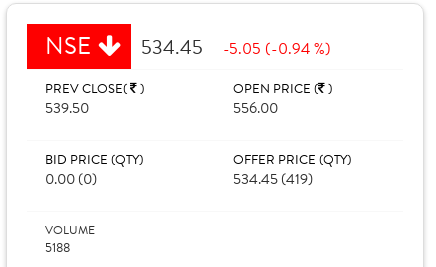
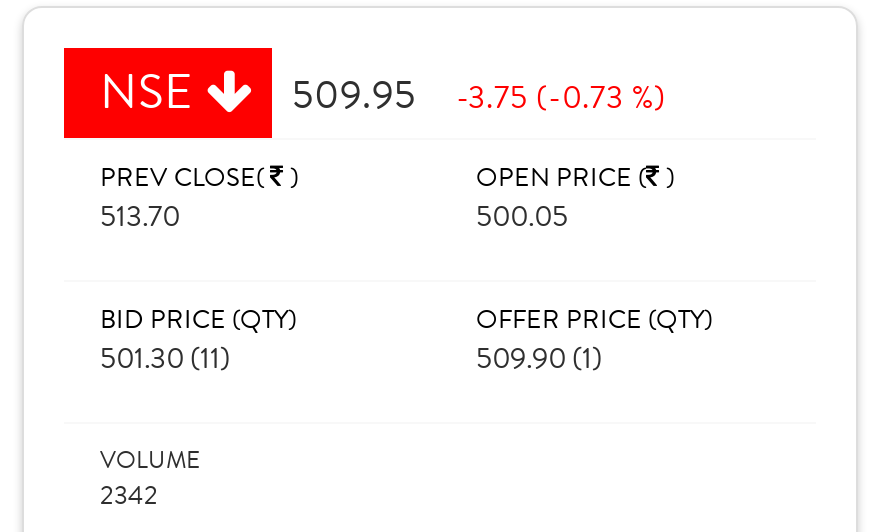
[141,32,203,62] 534.45 -> [292,64,416,124] 509.95
[223,37,331,61] -5.05 (-0.94 %) -> [456,74,666,122] -3.75 (-0.73 %)
[45,97,89,119] 539.50 -> [100,194,180,238] 513.70
[233,97,278,119] 556.00 -> [476,194,568,238] 500.05
[45,168,97,190] 0.00 (0) -> [100,336,230,380] 501.30 (11)
[233,168,313,190] 534.45 (419) -> [476,336,602,380] 509.90 (1)
[45,238,70,258] 5188 -> [100,476,158,516] 2342

